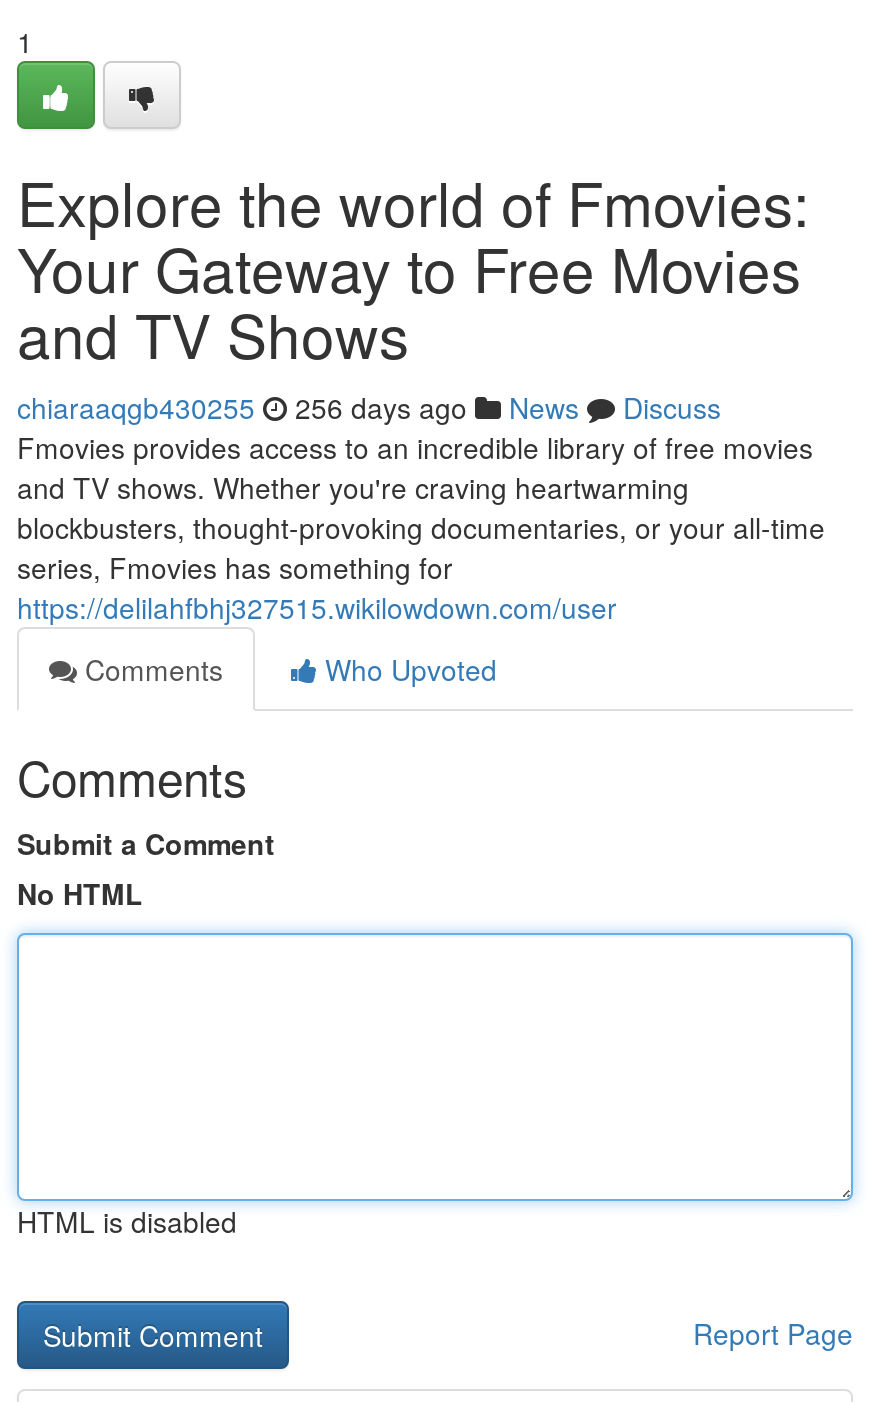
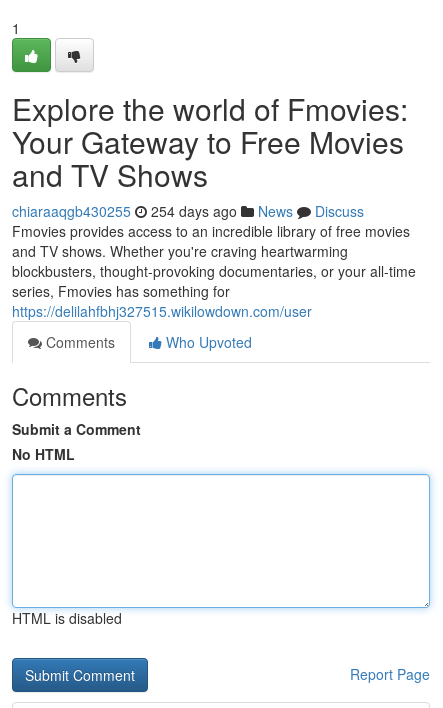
[17,387,721,427] chiaraaqgb430255 256 days ago News Discuss -> [12,201,364,221] chiaraaqgb430255 254 days ago News Discuss

